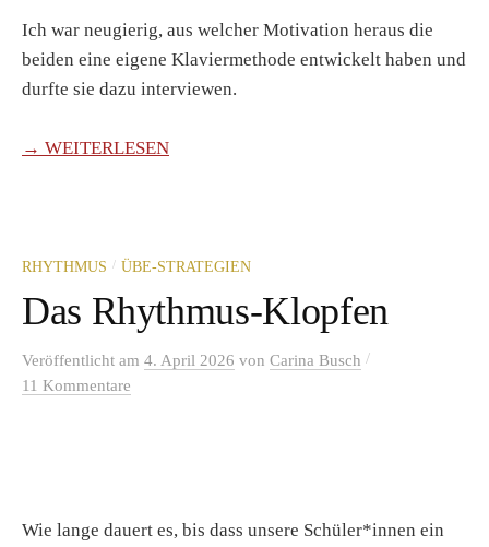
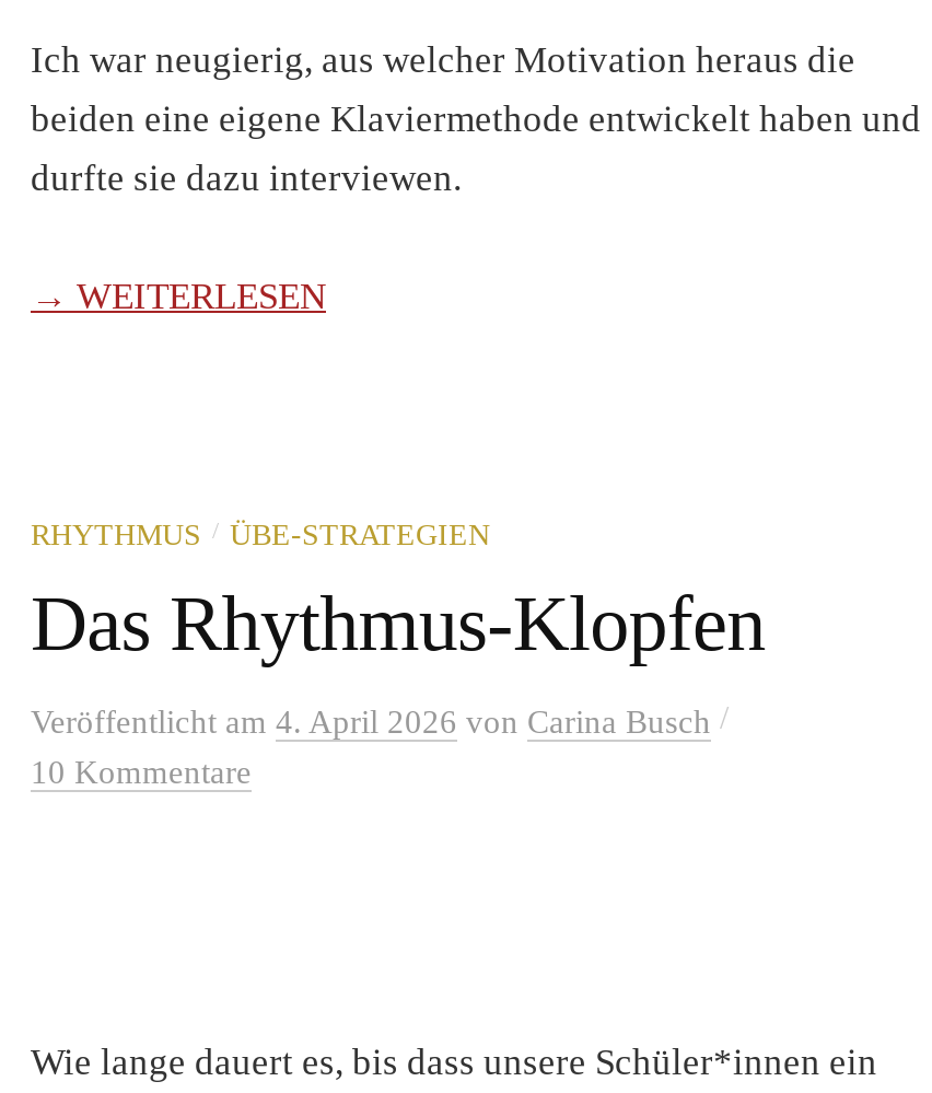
[22,376,131,394] 11 Kommentare -> [31,754,252,789] 10 Kommentare

